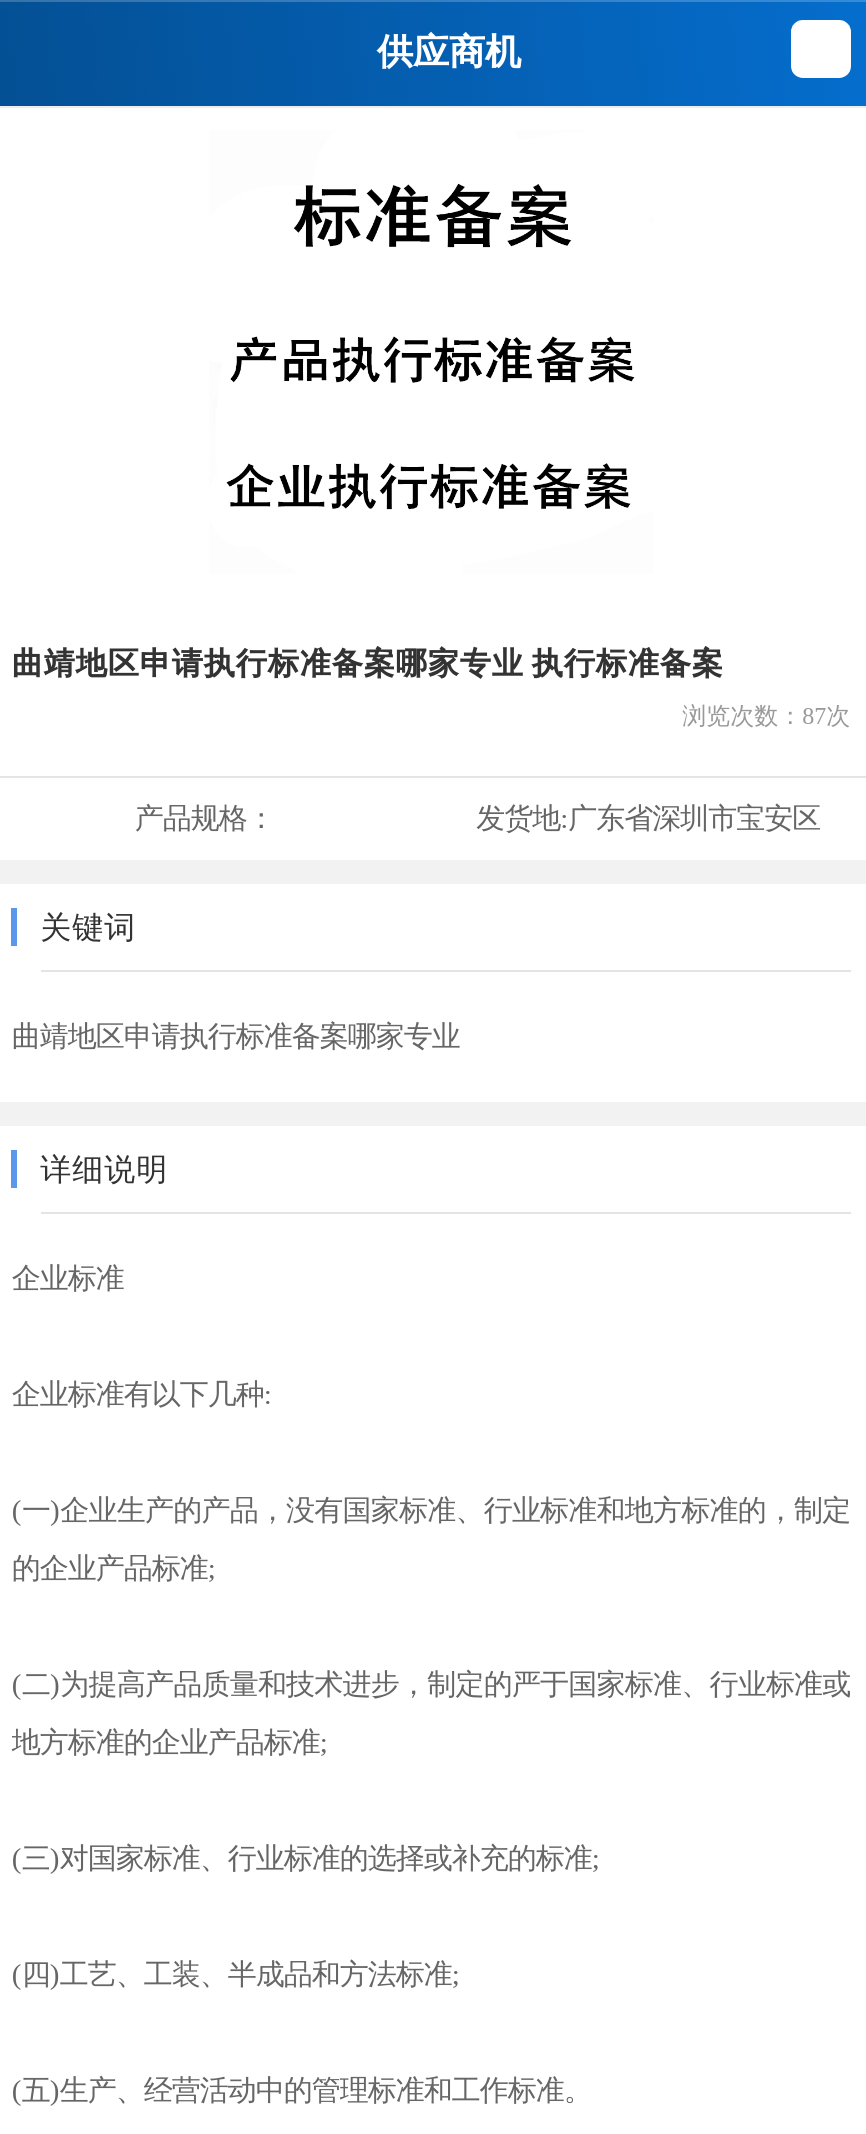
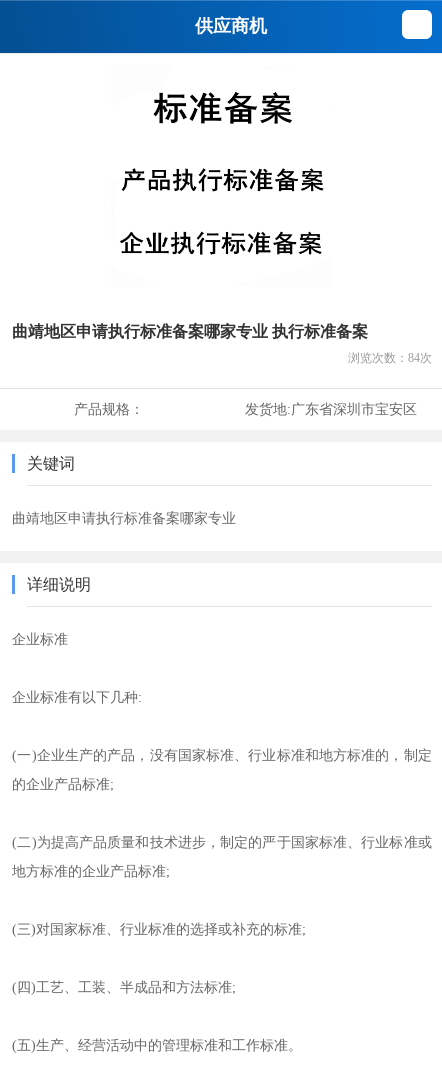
[682,701,850,729] 浏览次数：87次 -> [348,351,432,365] 浏览次数：84次

